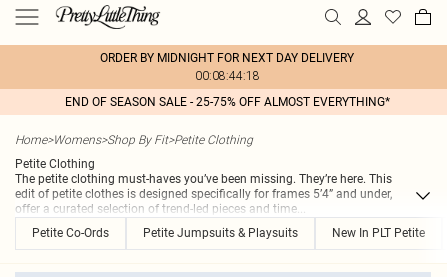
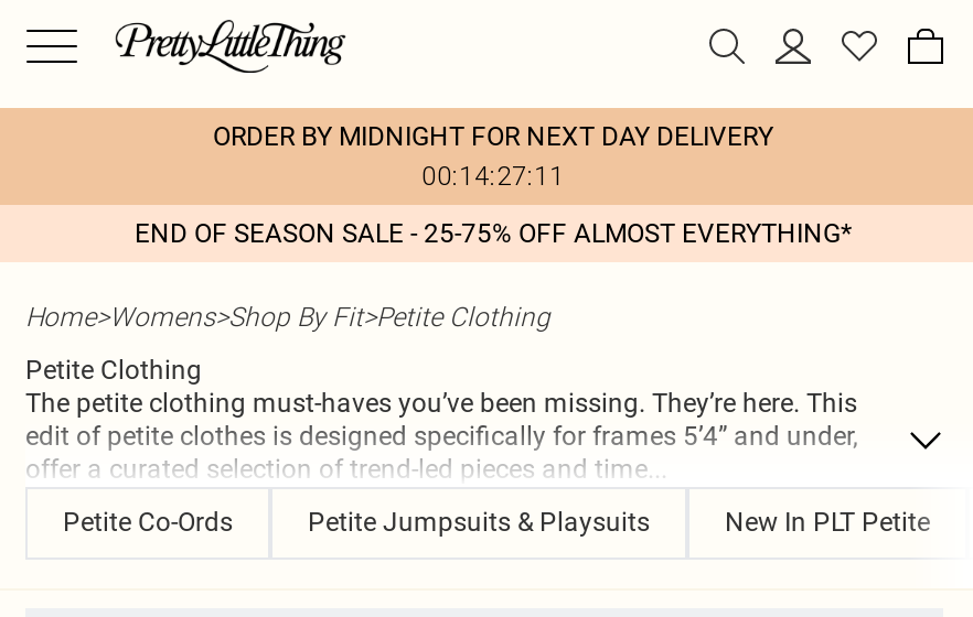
[194,68,259,83] 00:08:44:18 -> [421,159,565,192] 00:14:27:11

